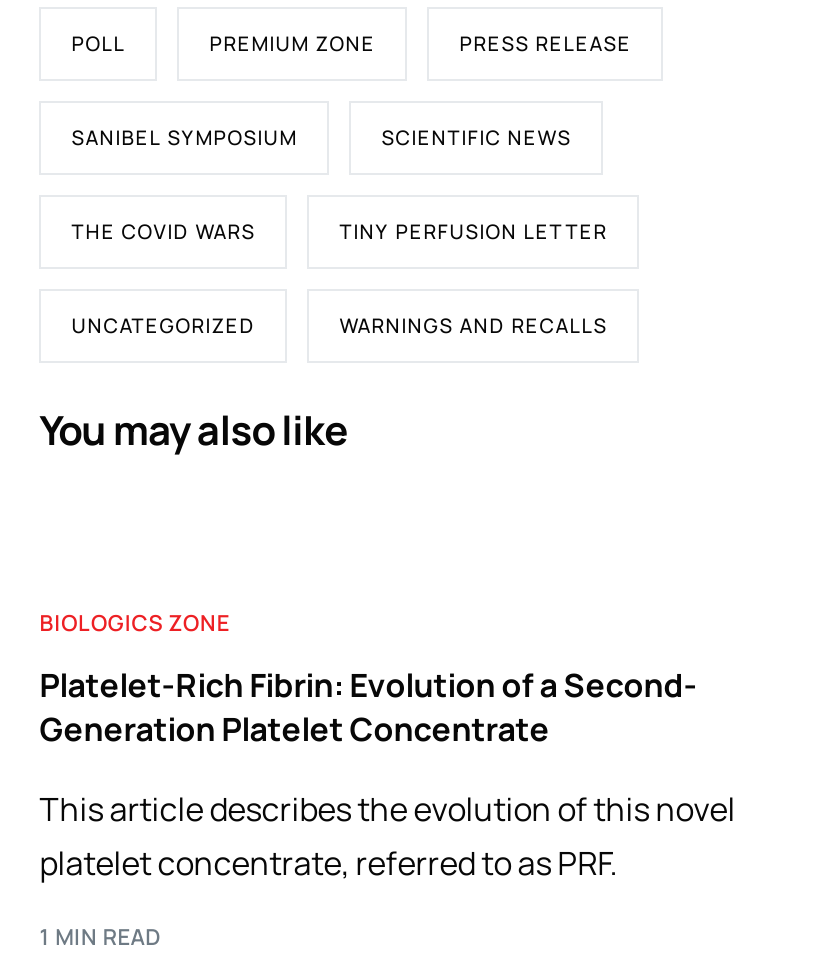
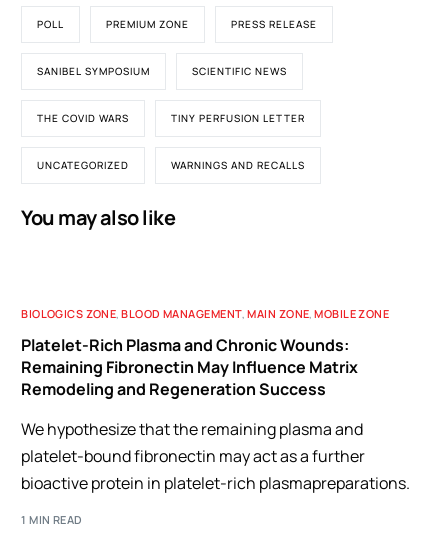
[39,607,230,637] BIOLOGICS ZONE -> [21,306,389,321] BIOLOGICS ZONE, BLOOD MANAGEMENT, MAIN ZONE, MOBILE ZONE
[39,663,697,751] Platelet-Rich Fibrin: Evolution of a Second- | Generation Platelet Concentrate -> [21,334,358,400] Platelet-Rich Plasma and Chronic Wounds: | Remaining Fibronectin May Influence Matrix | Remodeling and Regeneration Success
[39,787,735,885] This article describes the evolution of this novel | platelet concentrate, referred to as PRF. -> [21,418,410,494] We hypothesize that the remaining plasma and | platelet-bound fibronectin may act as a further | bioactive protein in platelet-rich plasmapreparations.

